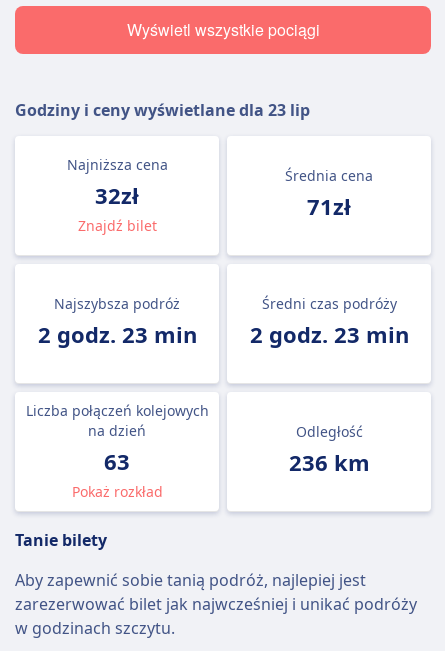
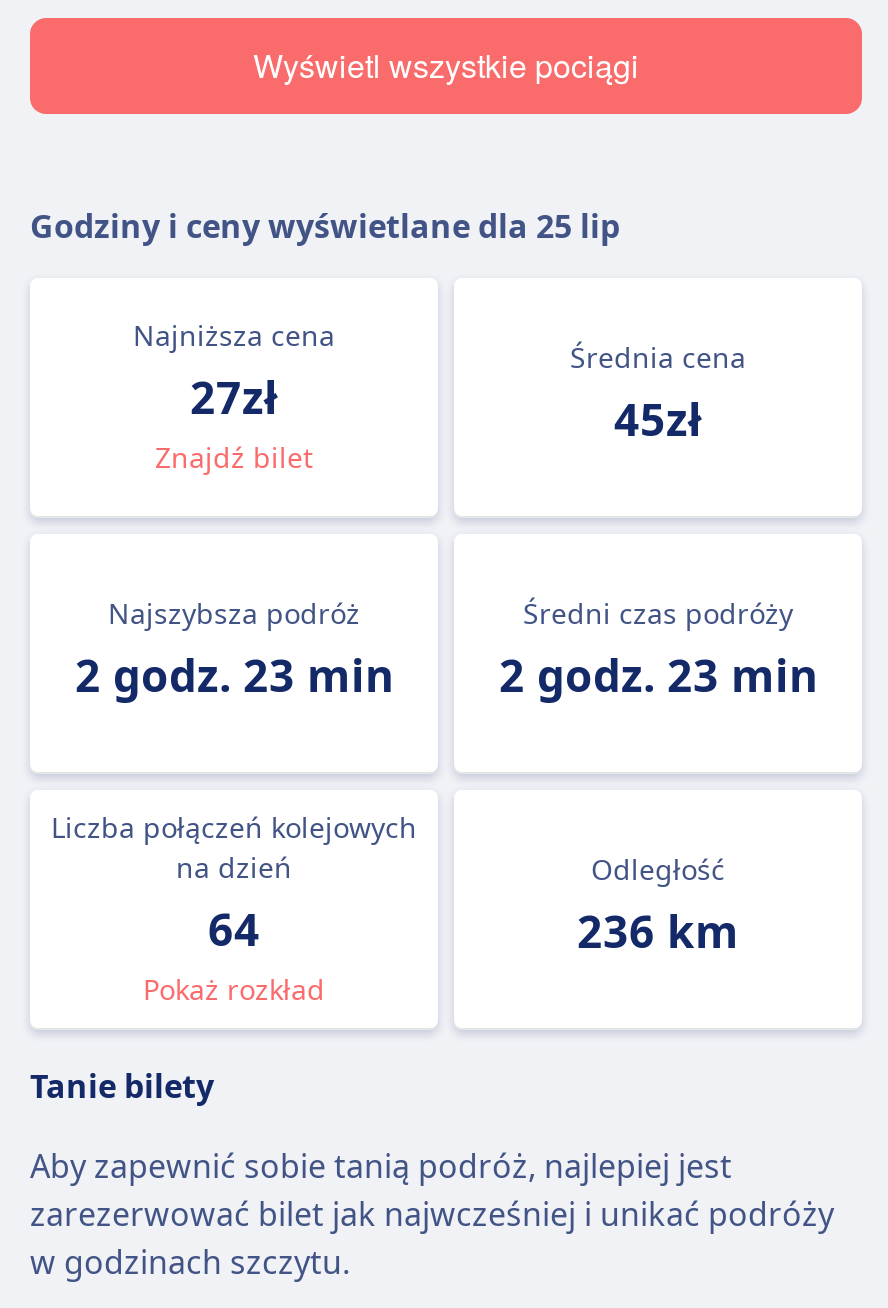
[15,99,310,121] Godziny i ceny wyświetlane dla 23 lip -> [30,204,620,248] Godziny i ceny wyświetlane dla 25 lip
[95,180,139,210] 32zł -> [190,366,278,426] 27zł
[307,191,351,221] 71zł -> [614,388,702,448] 45zł
[104,446,130,476] 63 -> [208,898,260,958] 64

